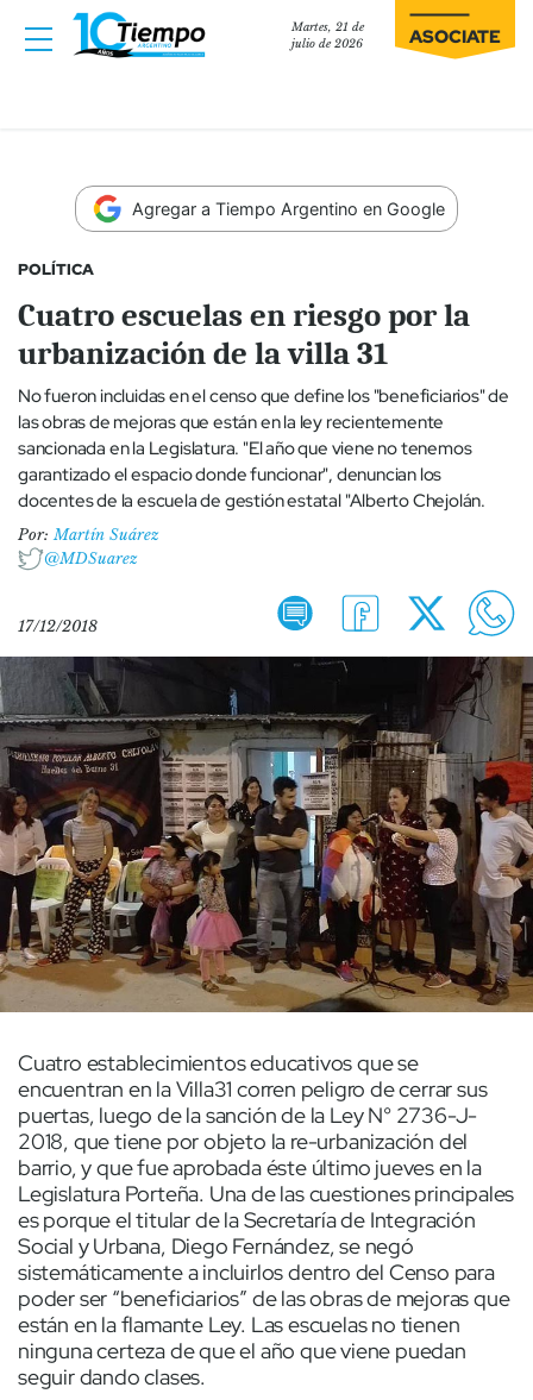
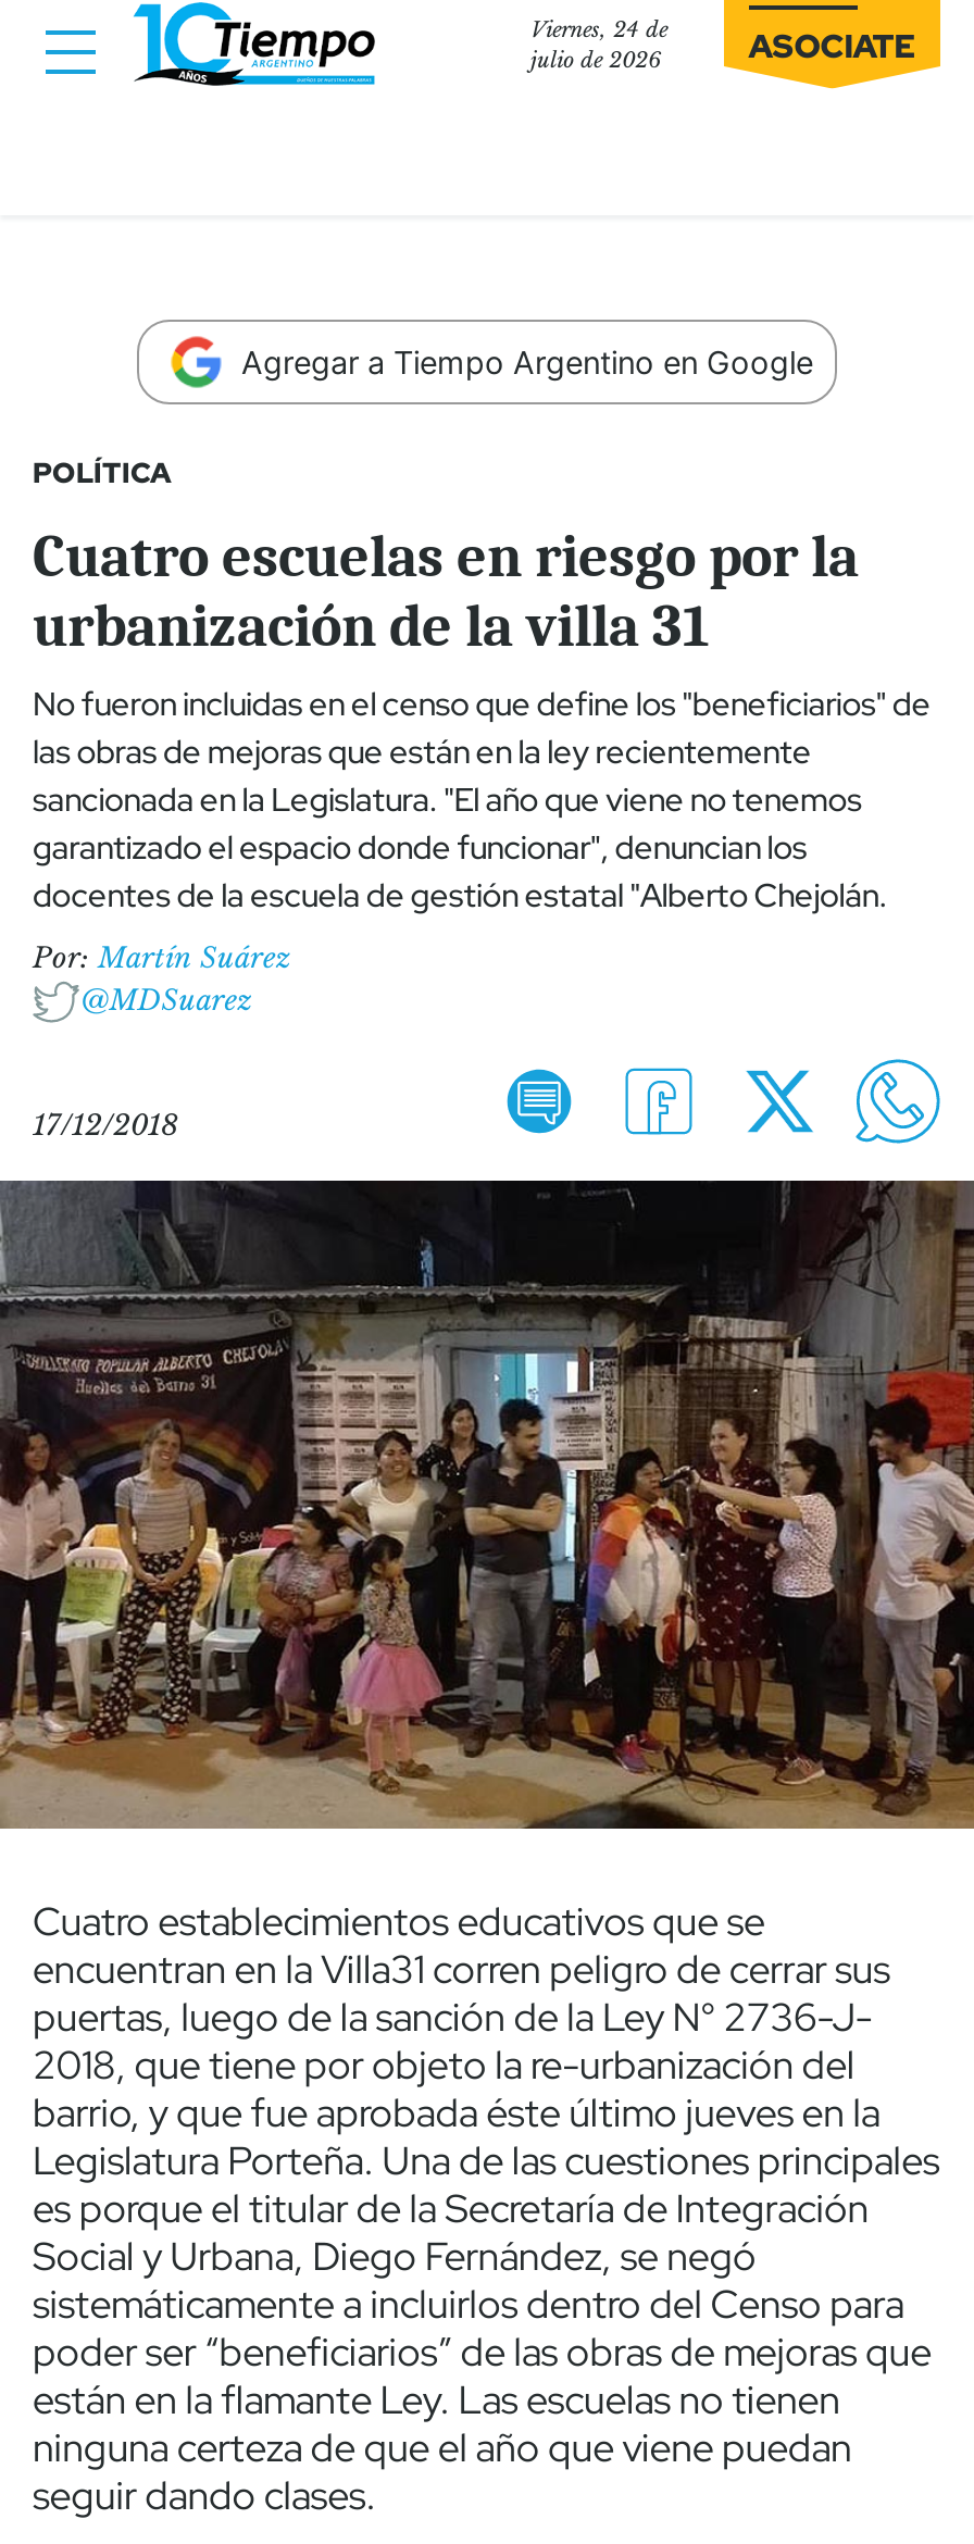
[291,20,364,34] Martes, 21 de -> [531,17,668,43] Viernes, 24 de

